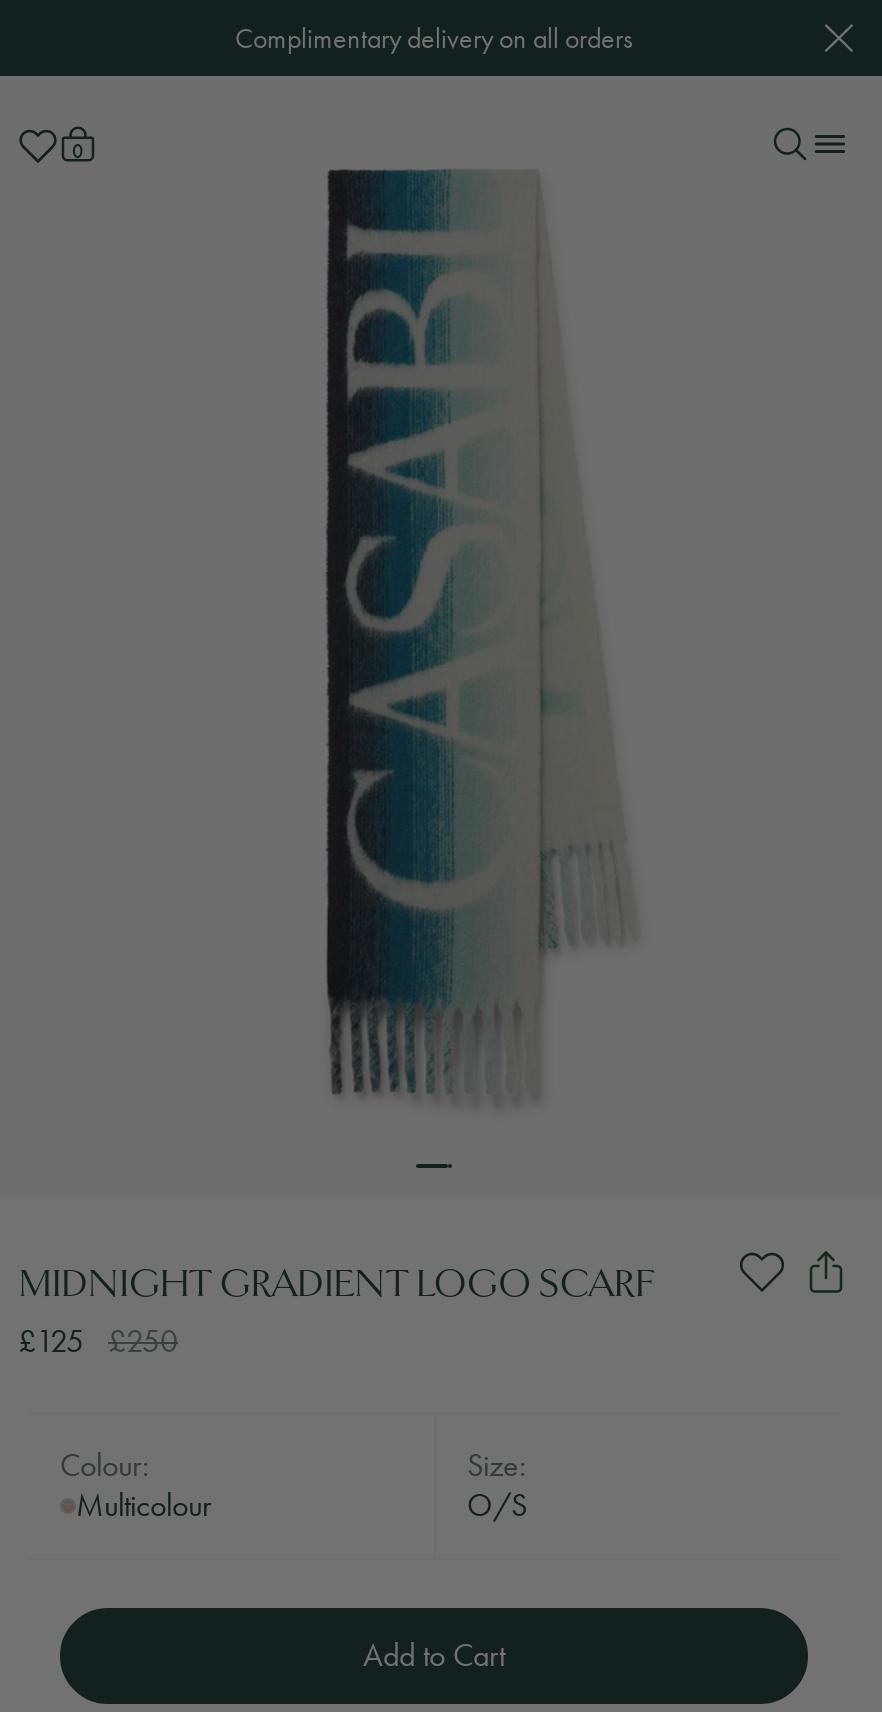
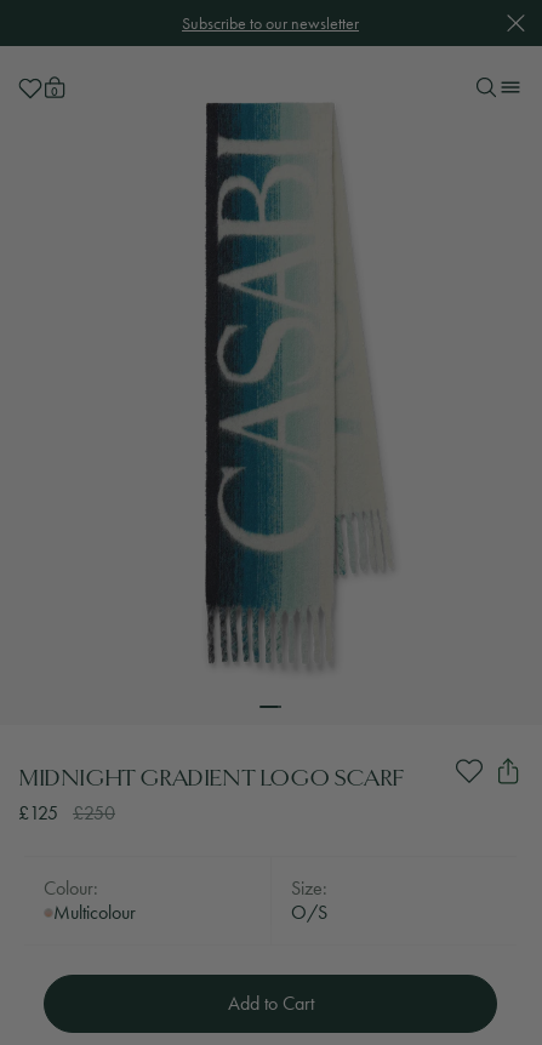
[235,20,633,56] Complimentary delivery on all orders -> [182,12,359,34] Subscribe to our newsletter

